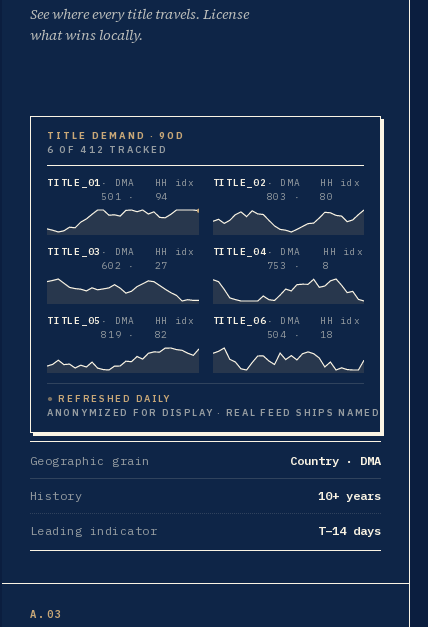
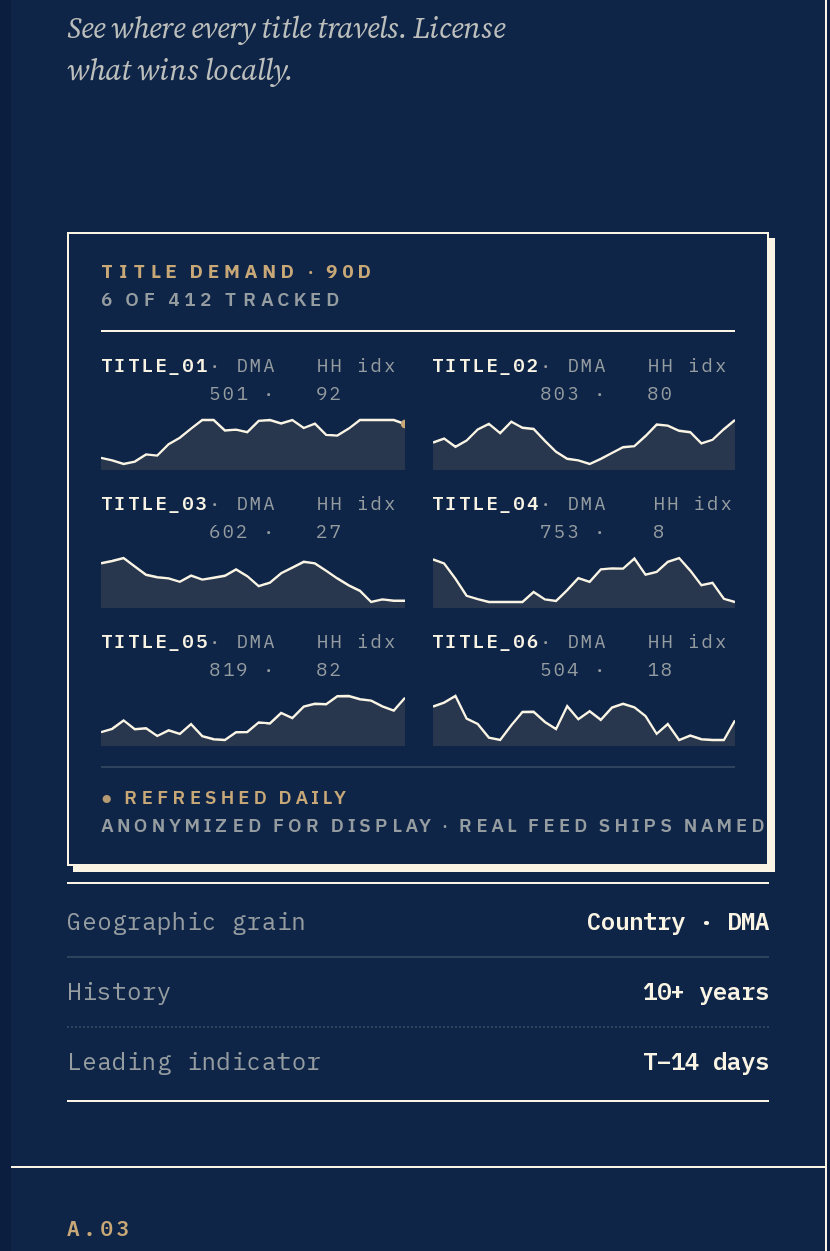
[101,190,168,203] 501 · 94 -> [209,380,343,406] 501 · 92

